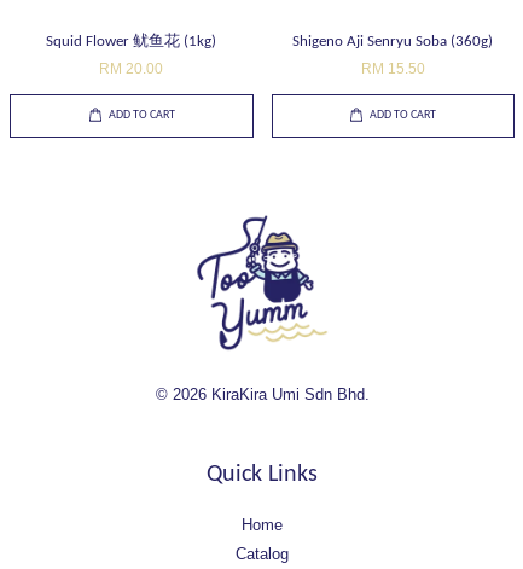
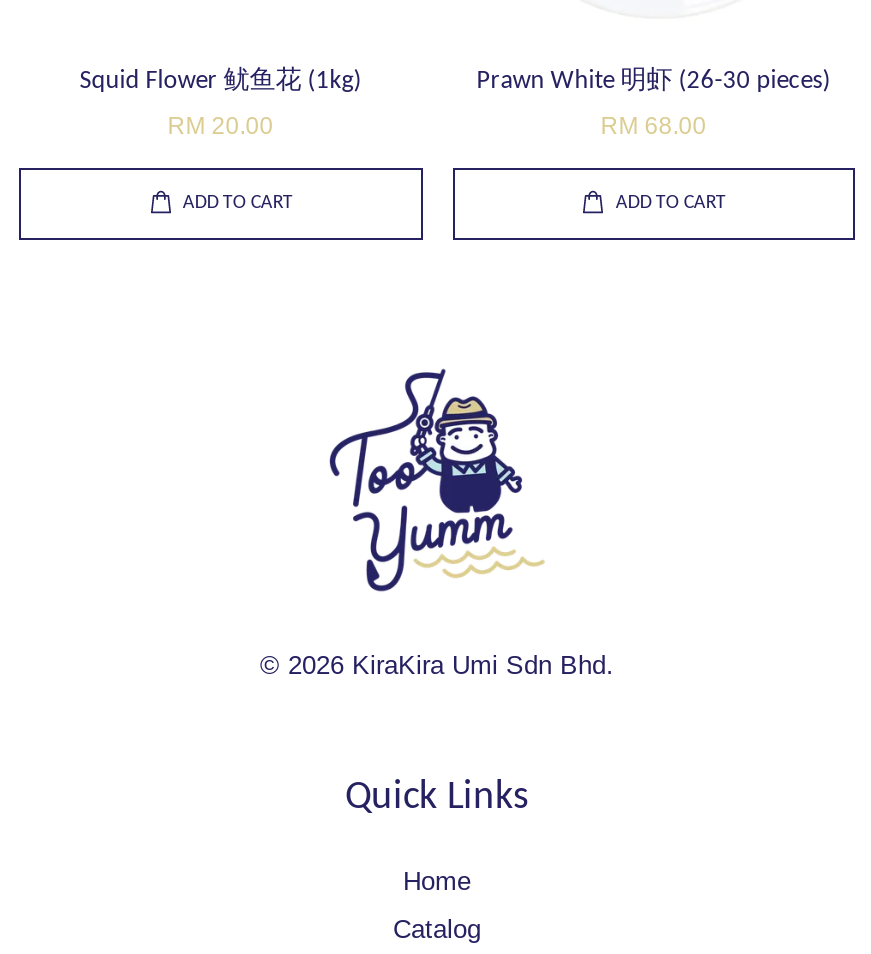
[293,34,493,50] Shigeno Aji Senryu Soba (360g) -> [477,68,831,94] Prawn White 明虾 (26-30 pieces)
[361,60,425,77] RM 15.50 -> [601,112,707,140] RM 68.00

